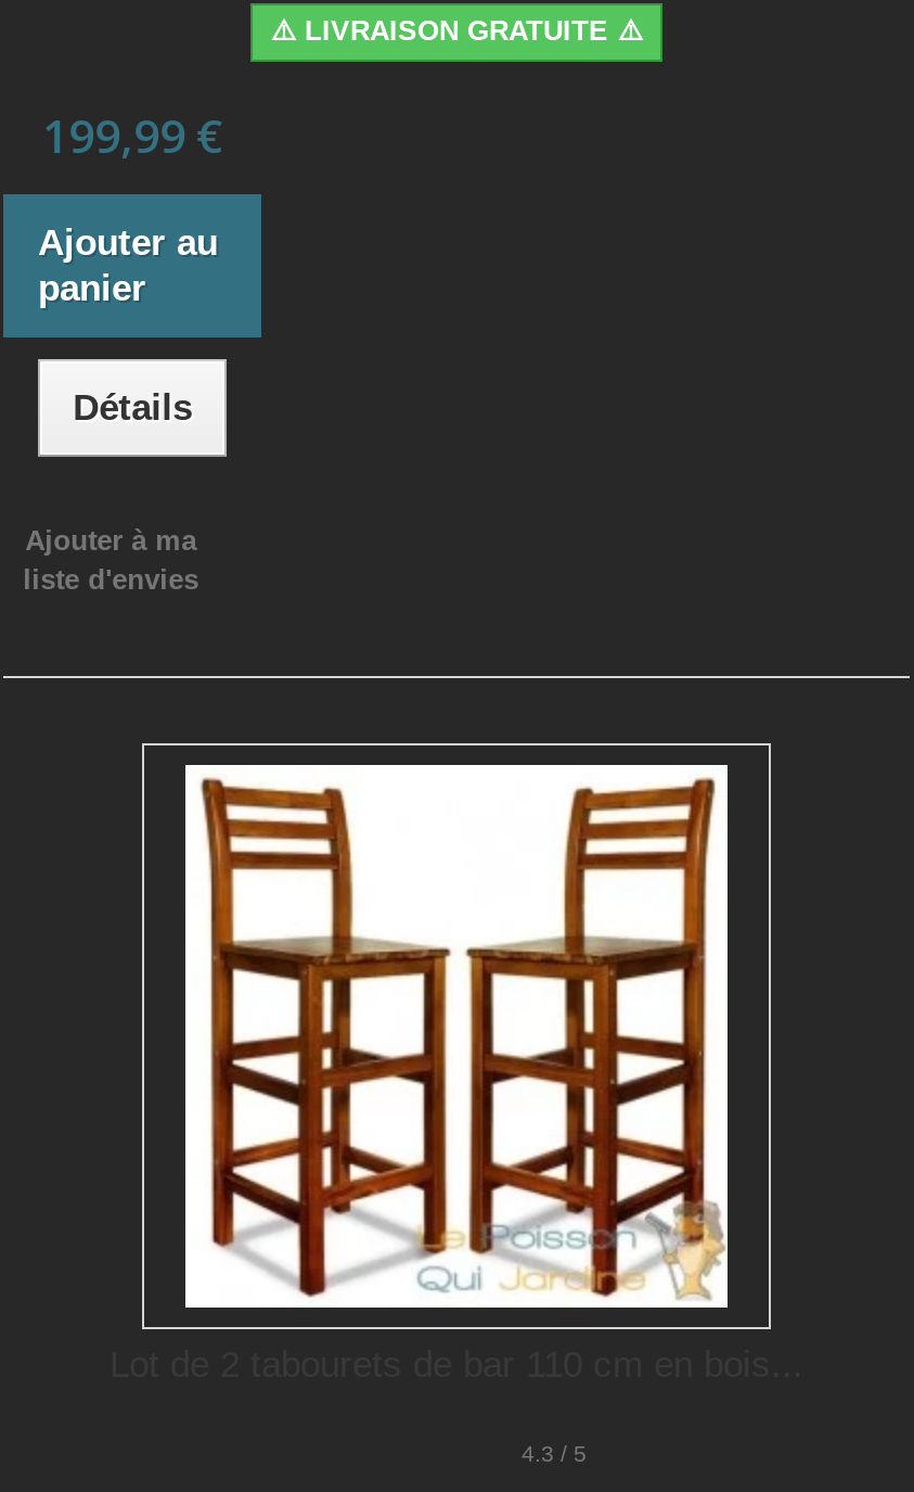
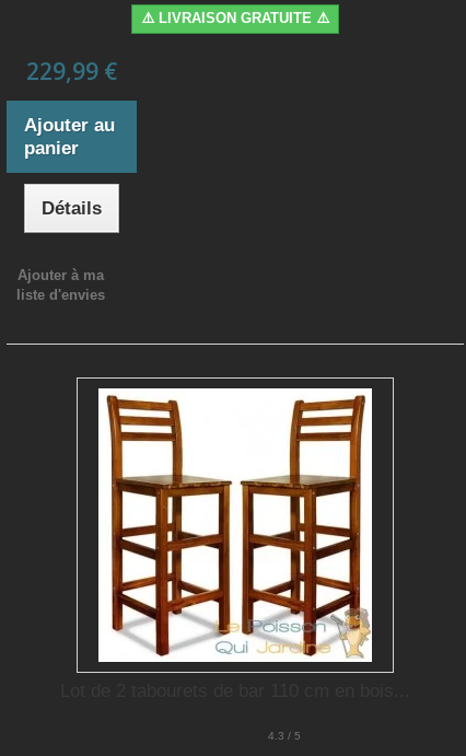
[43,106,223,167] 199,99 € -> [26,56,117,87] 229,99 €

